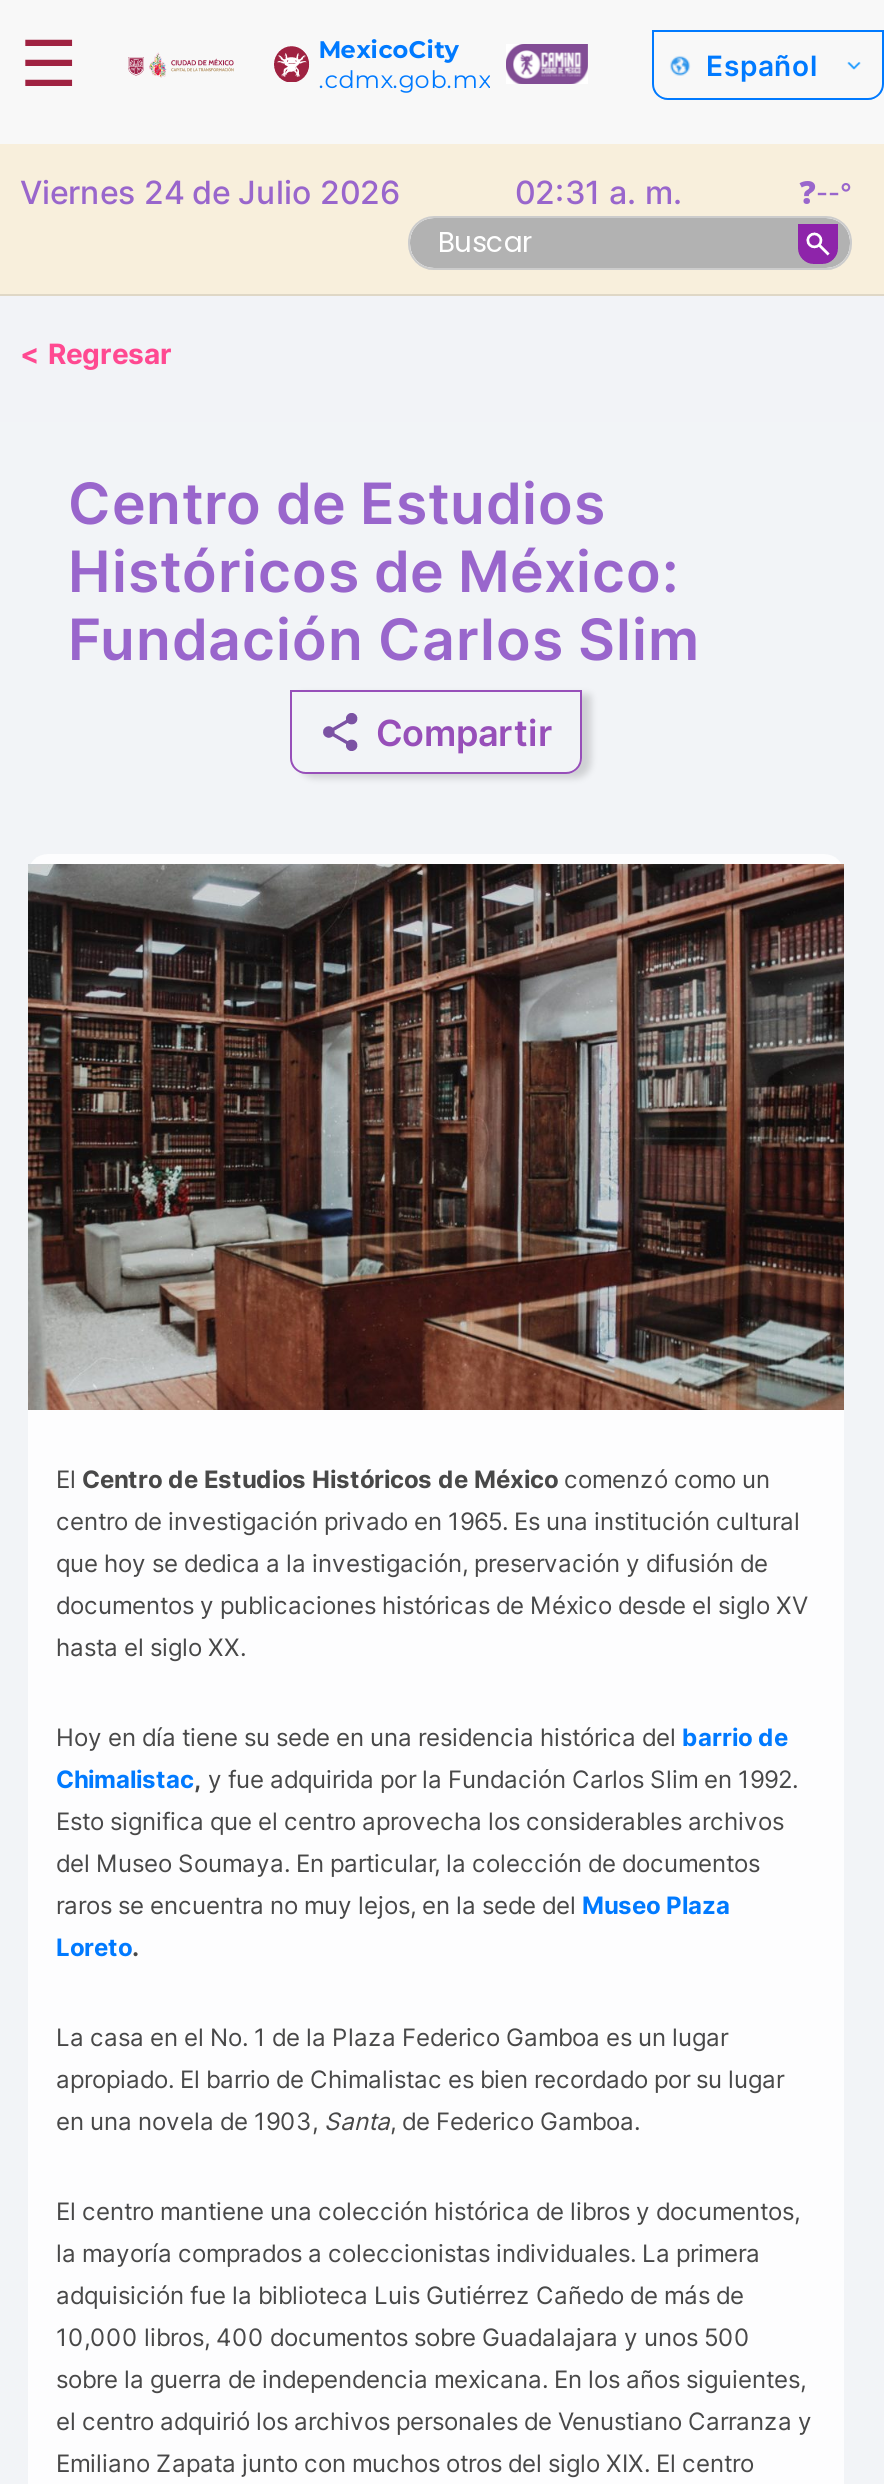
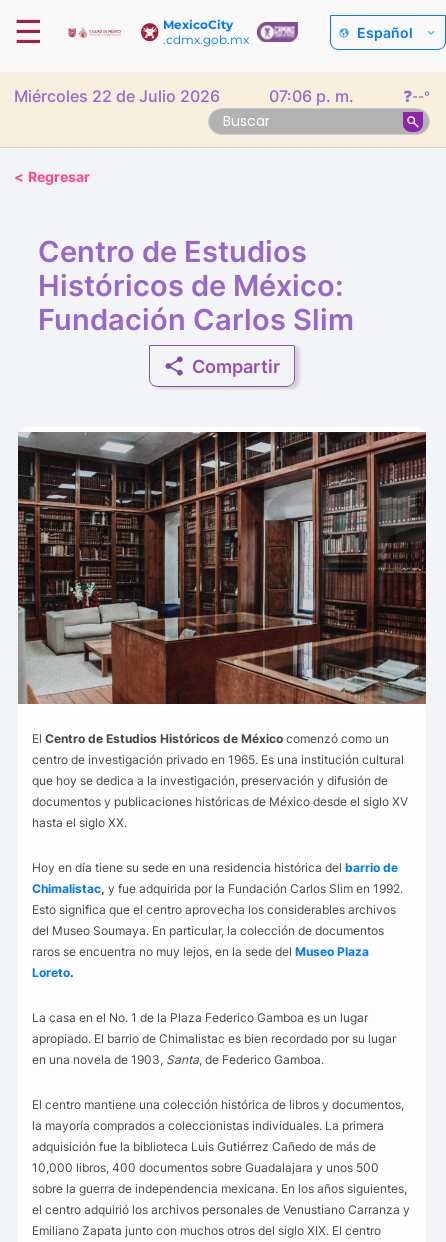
[20,172,400,212] Viernes 24 de Julio 2026 -> [14,86,220,106] Miércoles 22 de Julio 2026
[515,172,683,212] 02:31 a. m. -> [269,86,354,106] 07:06 p. m.

